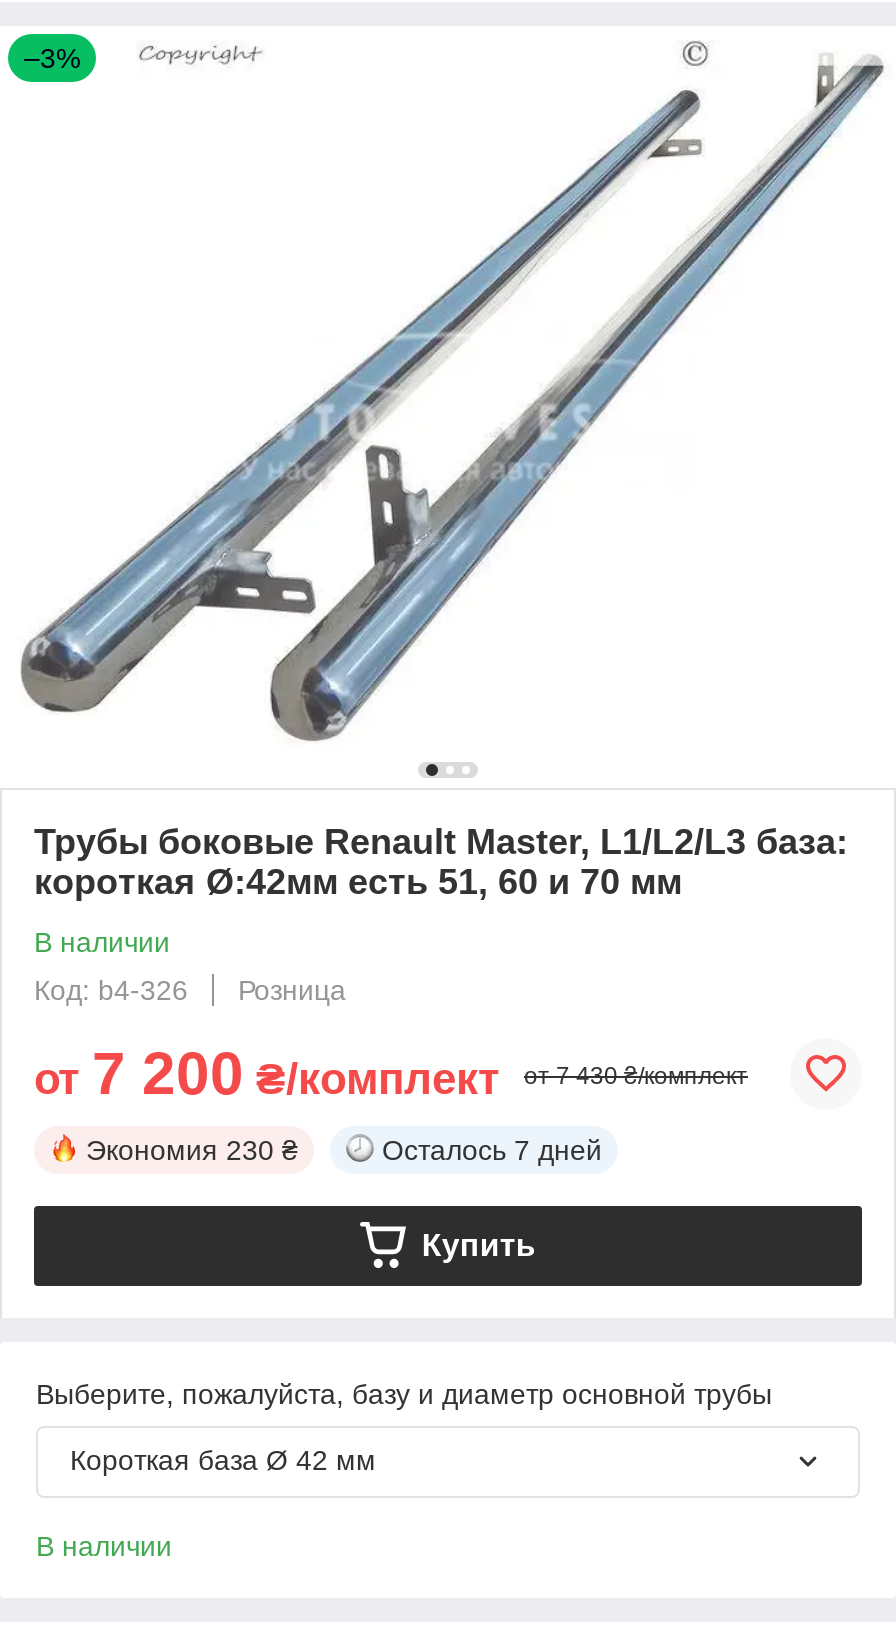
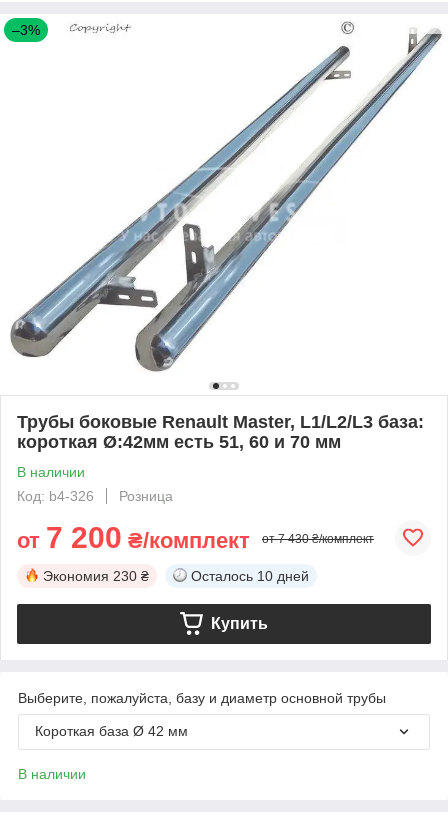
[382,1134,602,1166] Осталось 7 дней -> [191,568,309,584] Осталось 10 дней

